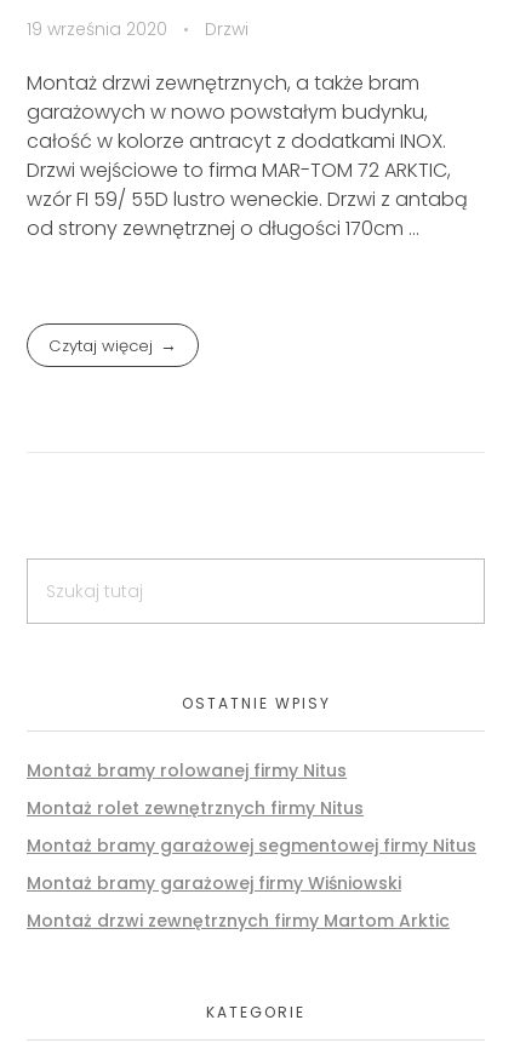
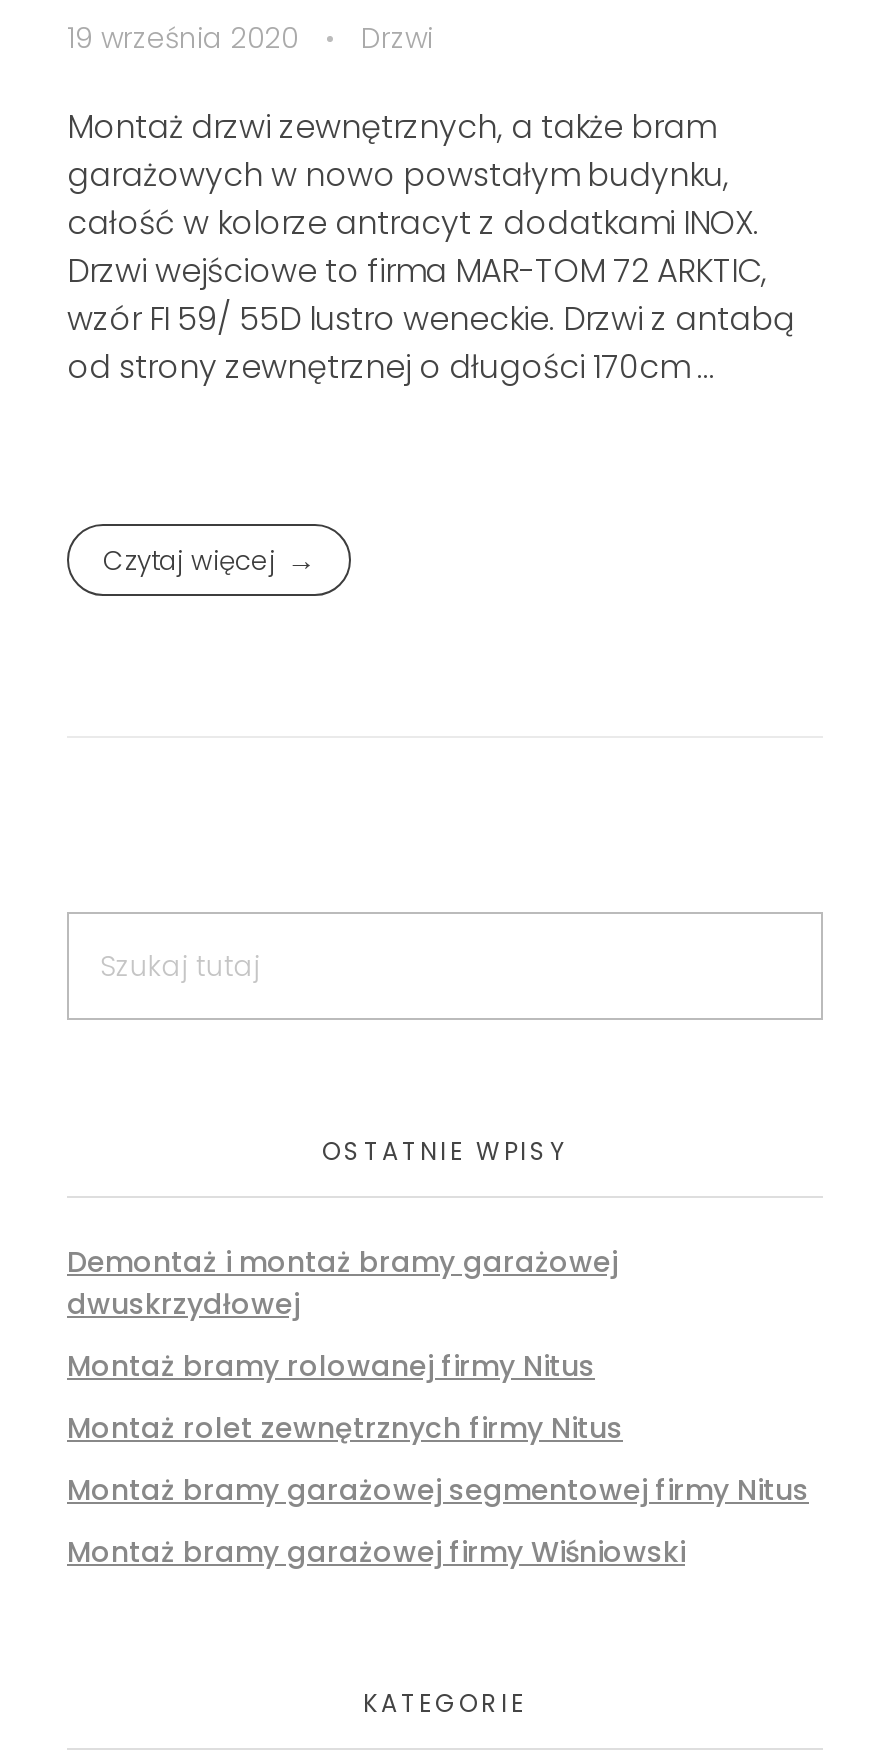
none -> [67,1243,617,1325] Demontaż i montaż bramy garażowej | dwuskrzydłowej
moved [27,759,476,895] -> [67,1346,809,1571]: Montaż bramy rolowanej firmy Nitus | Montaż rolet zewnętrznych firmy Nitus | Montaż bramy garażowej segmentowej firmy Nitus | Montaż bramy garażowej firmy Wiśniowski
[27,908,450,932] Montaż drzwi zewnętrznych firmy Martom Arktic -> none

